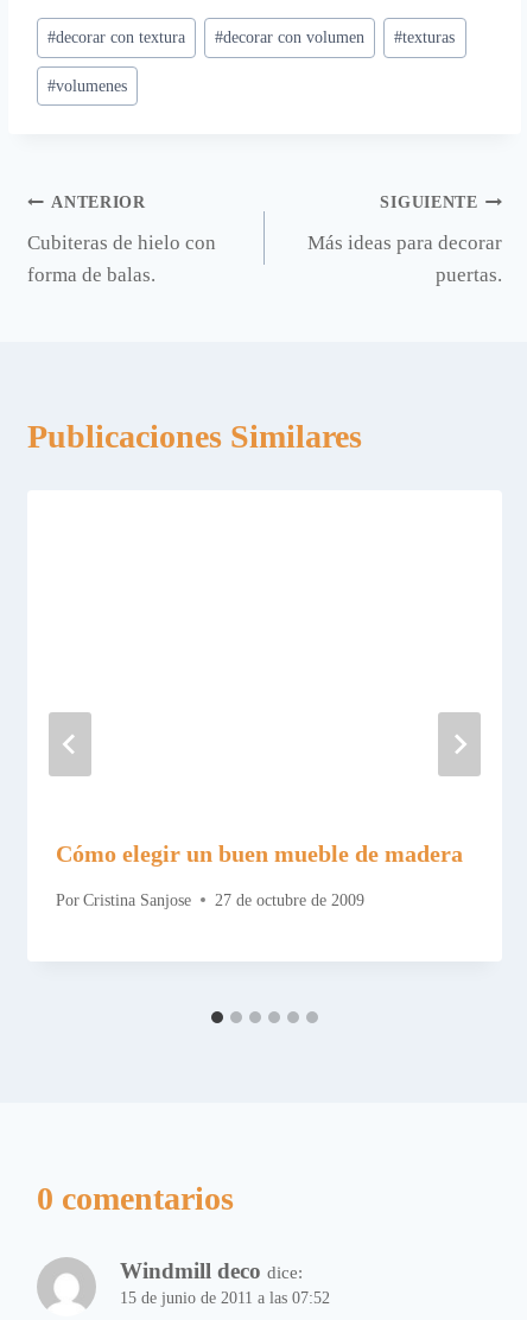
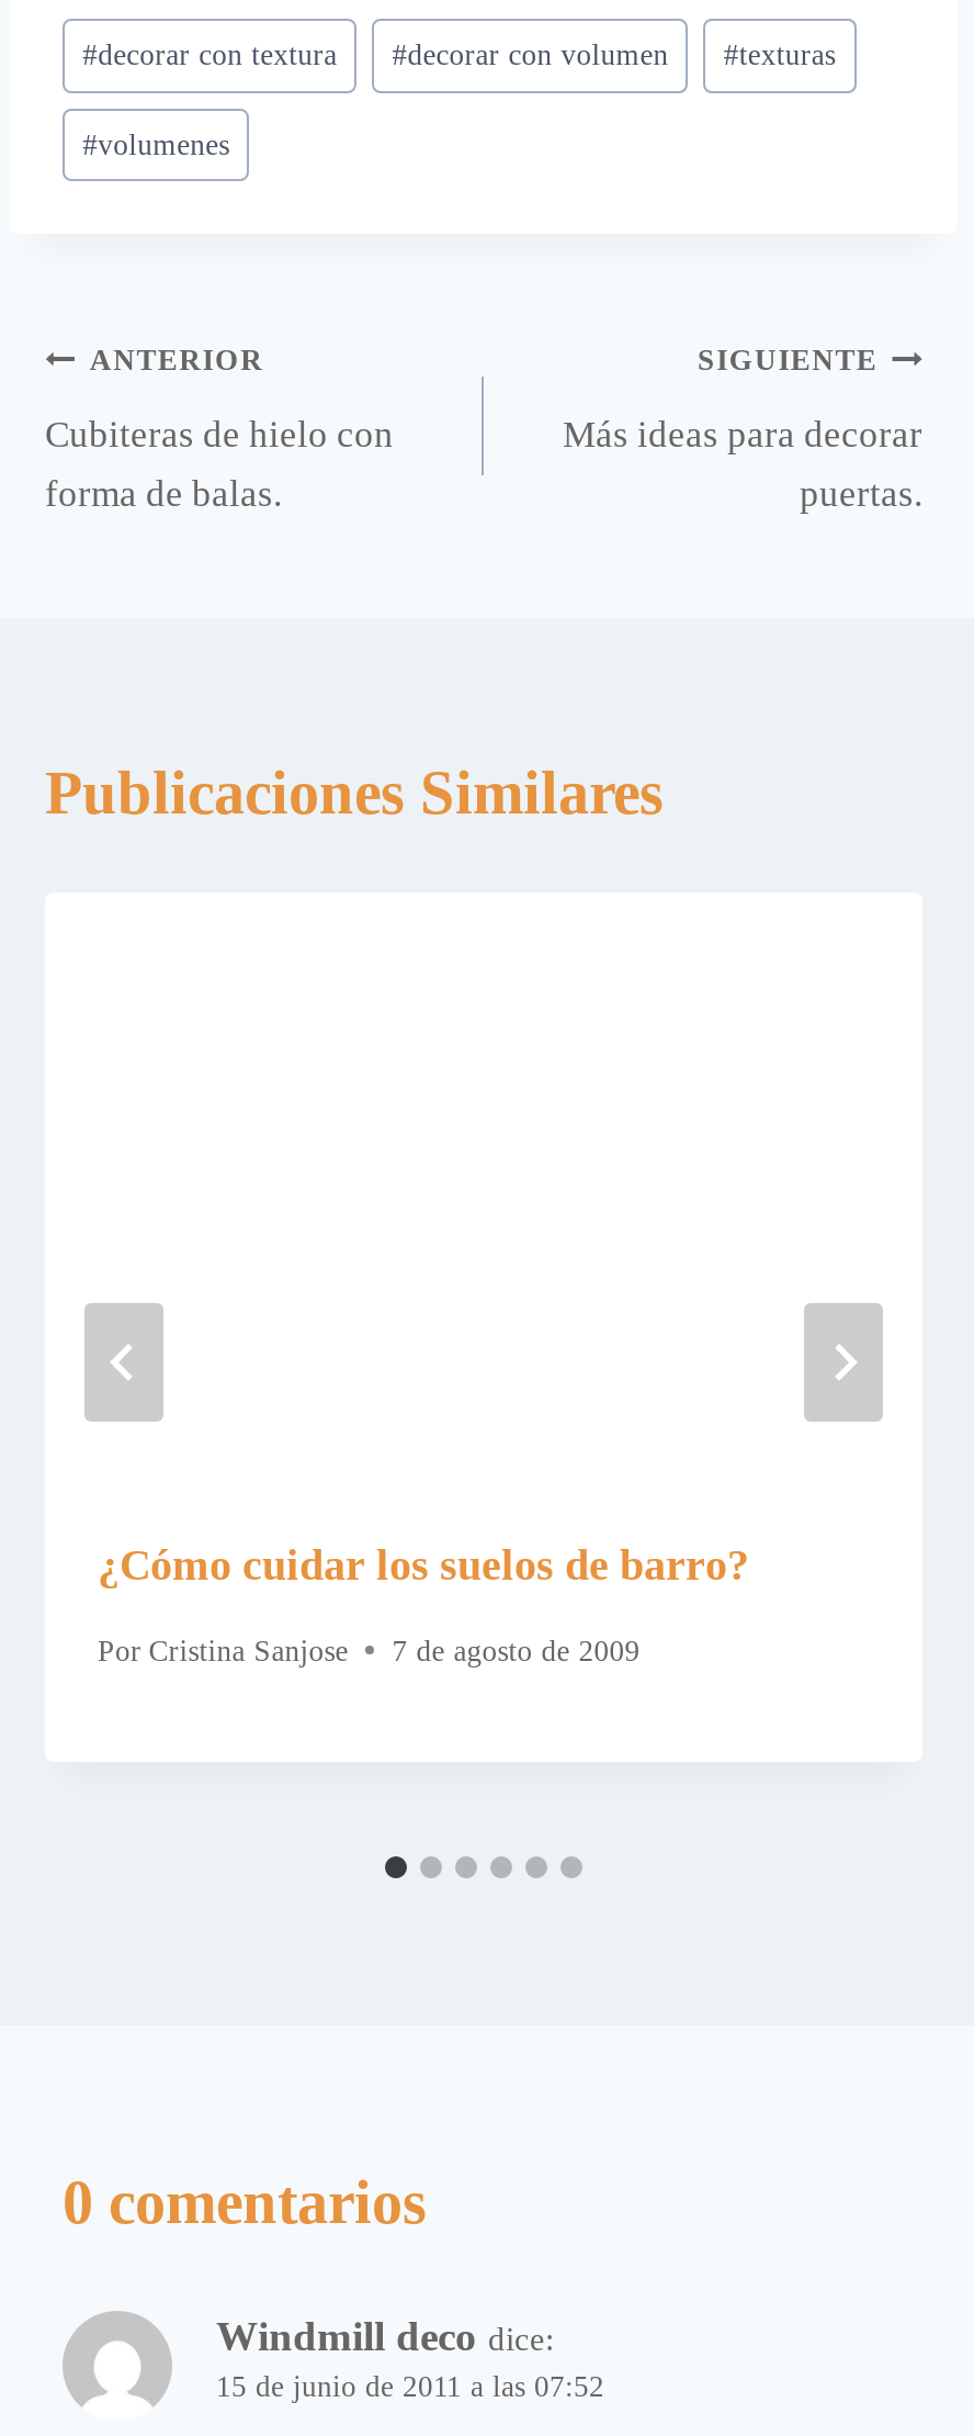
[56,841,463,867] Cómo elegir un buen mueble de madera -> [98,1540,749,1589] ¿Cómo cuidar los suelos de barro?
[56,891,365,909] Por Cristina Sanjose 27 de octubre de 2009 -> [98,1634,640,1667] Por Cristina Sanjose 7 de agosto de 2009

